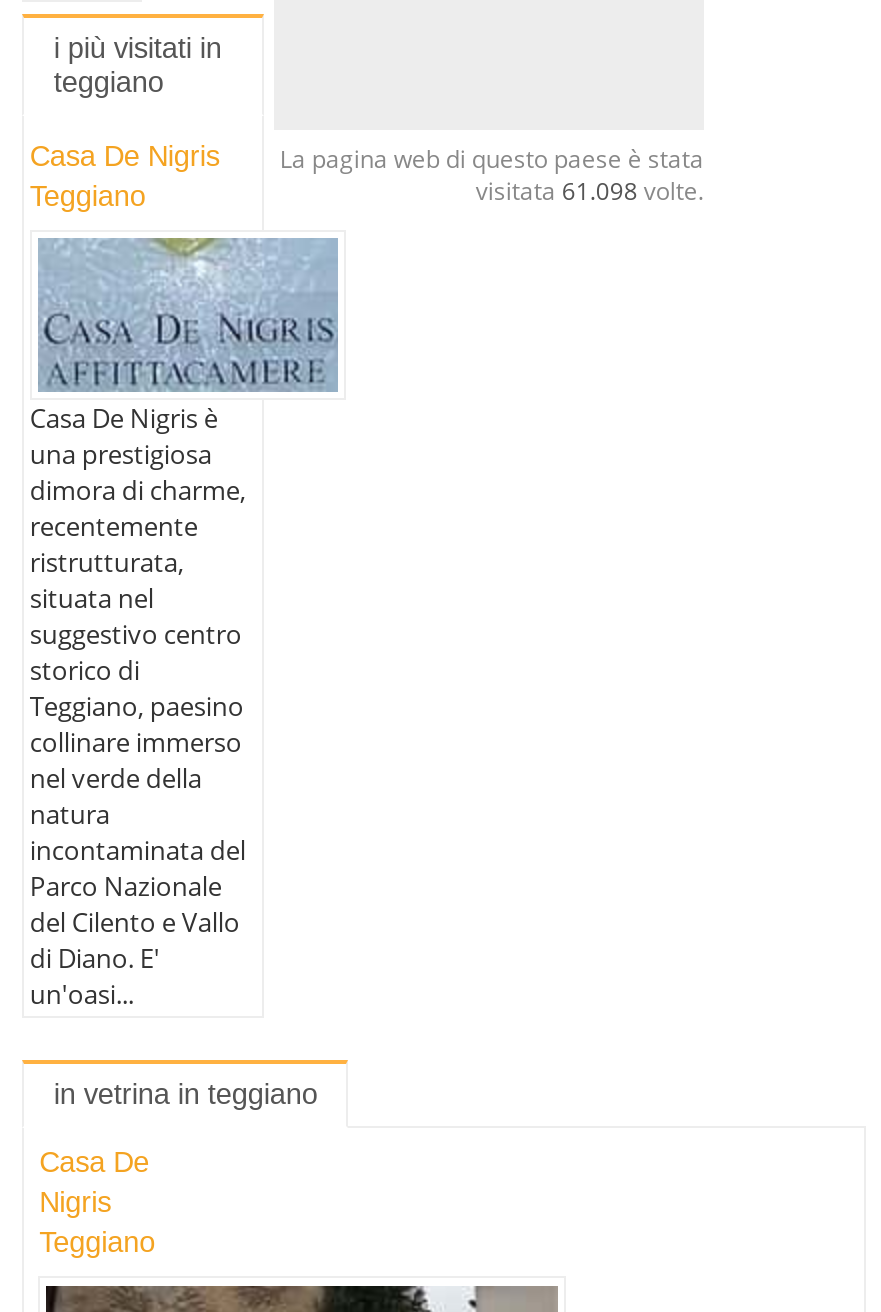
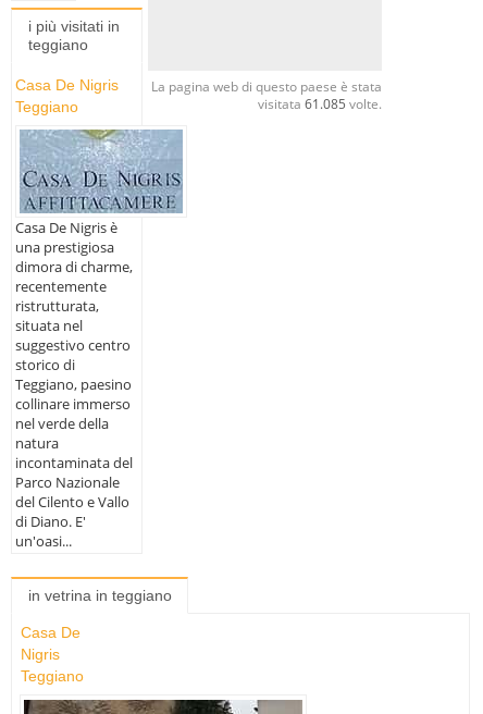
[476,174,704,206] visitata61.098 volte. -> [258,95,382,112] visitata61.085 volte.

